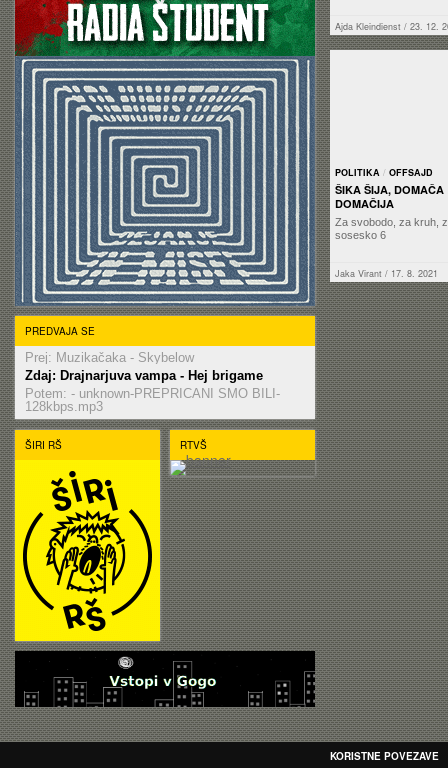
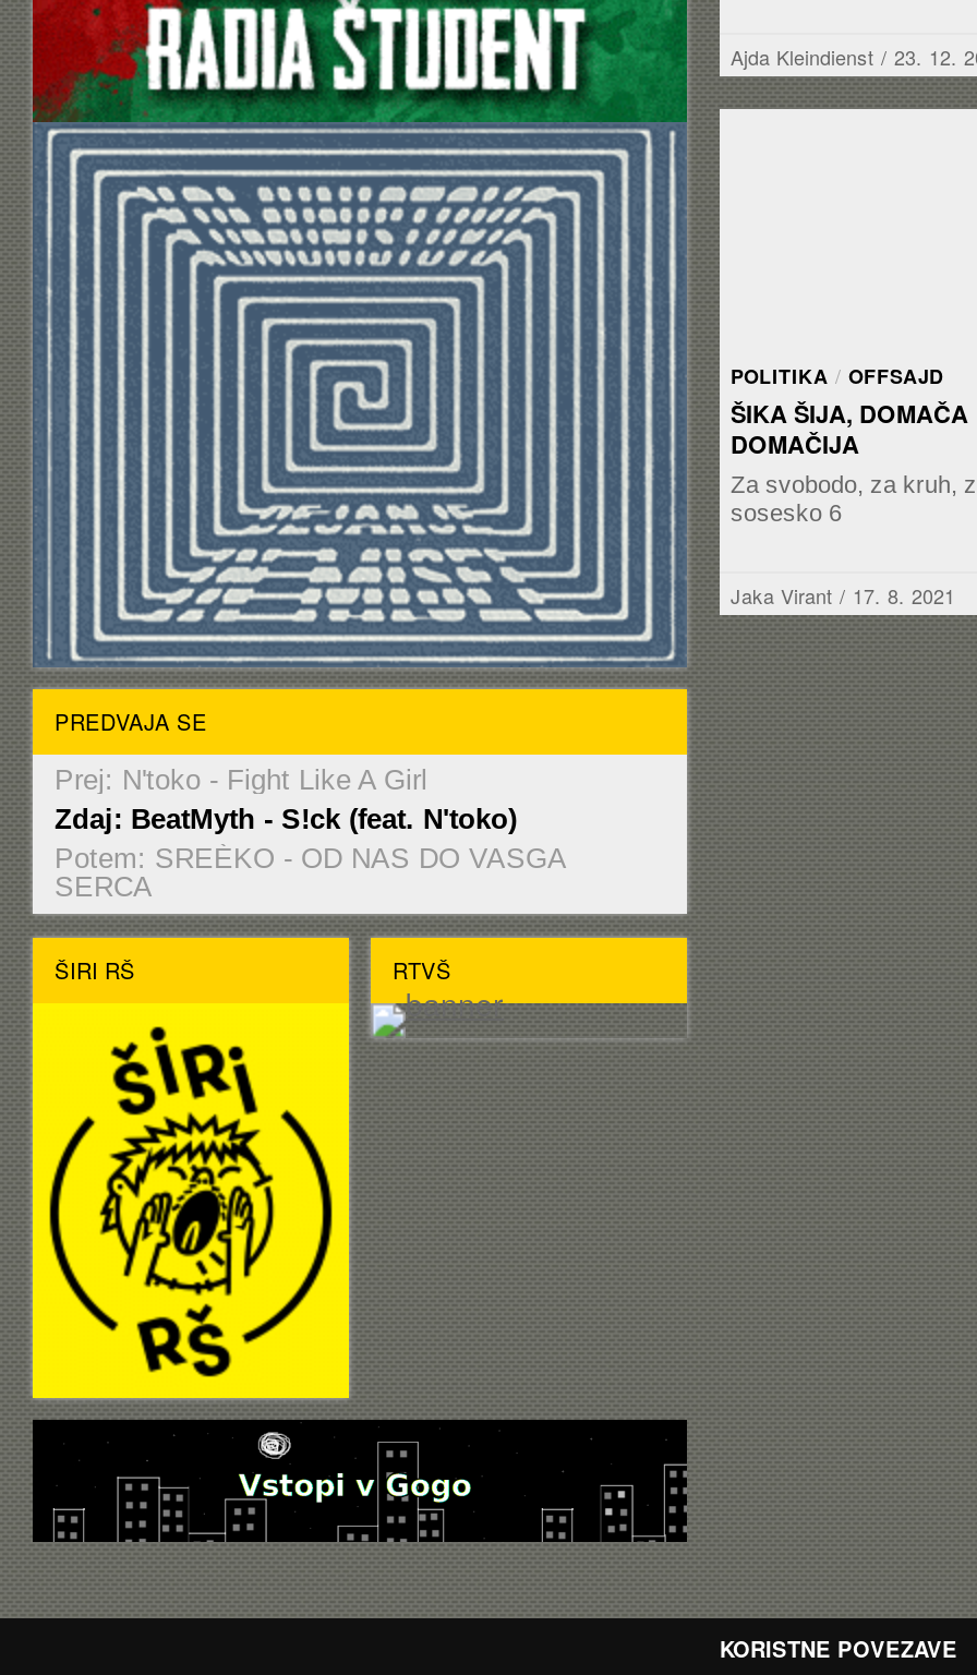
[25,350,280,414] Prej: Muzikačaka - Skybelow | Zdaj: Drajnarjuva vampa - Hej brigame | Potem: - unknown-PREPRIČANI SMO BILI- | 128kbps.mp3 -> [55,763,565,903] Prej: N'toko - Fight Like A Girl | Zdaj: BeatMyth - S!ck (feat. N'toko) | Potem: SREÈKO - OD NAS DO VASGA | SERCA

